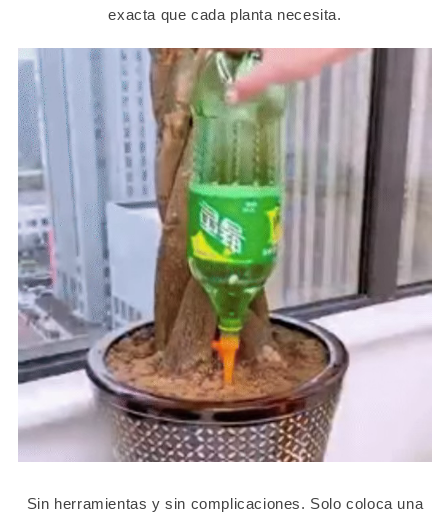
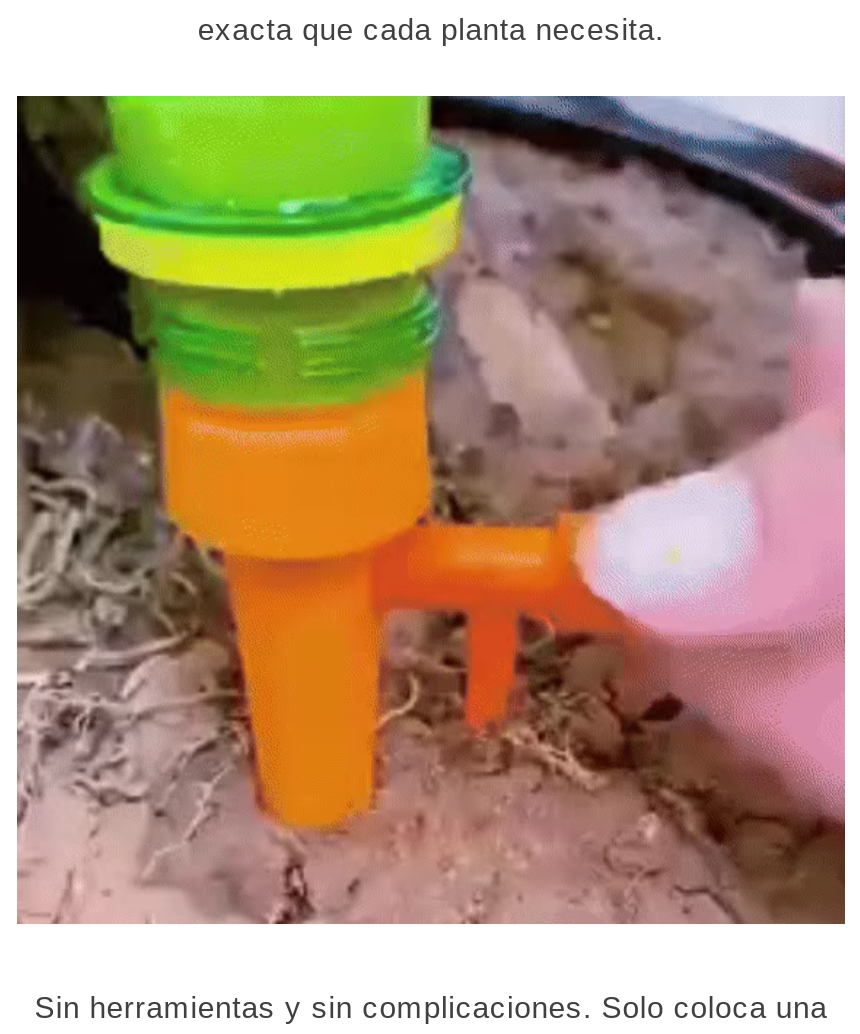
[18,47,433,462] [image] -> [15,94,847,926] [image]

